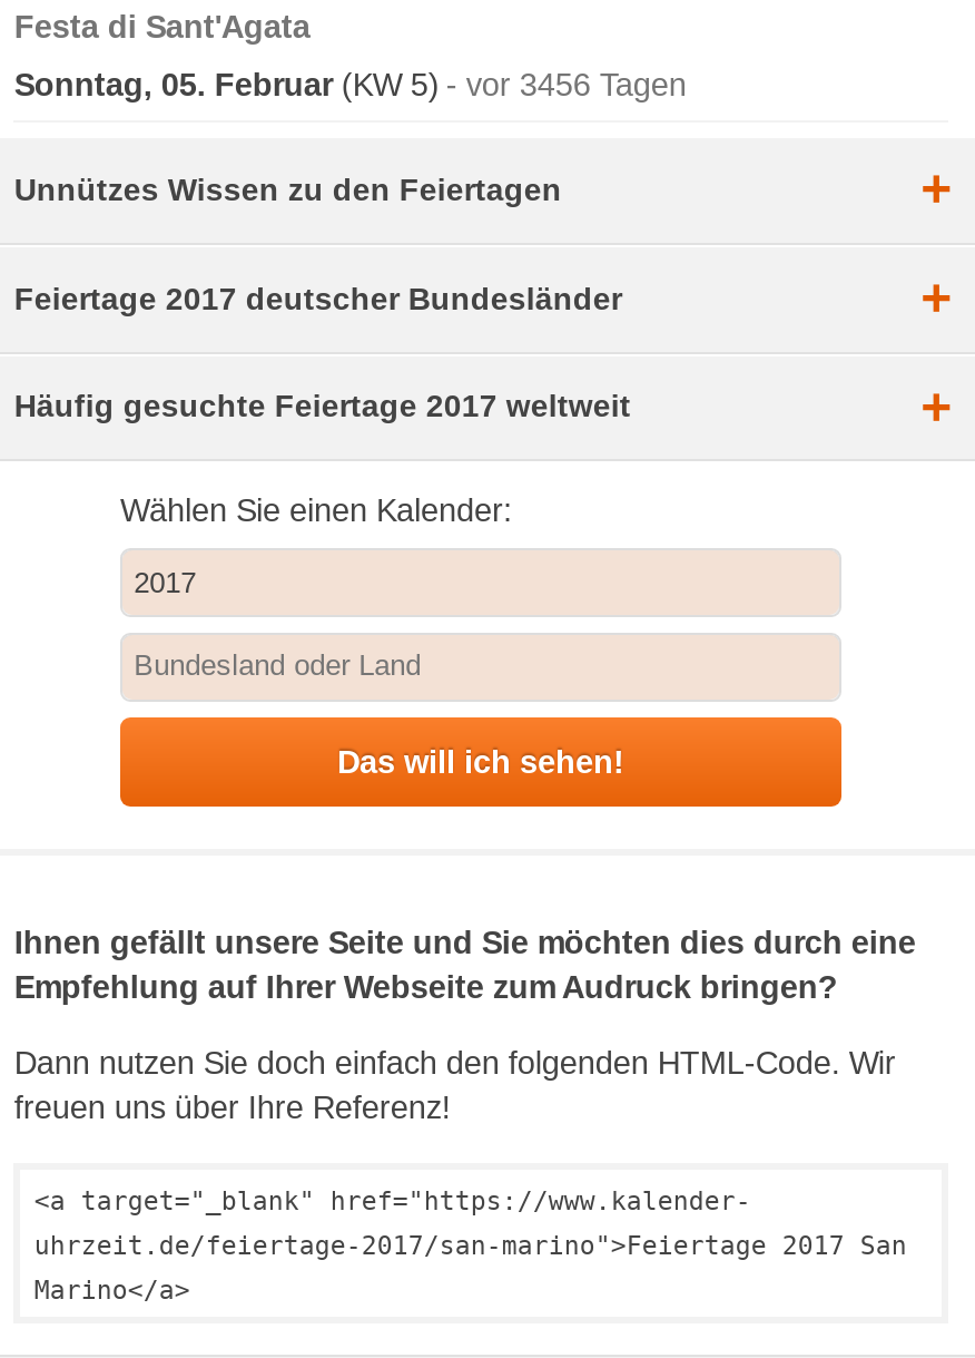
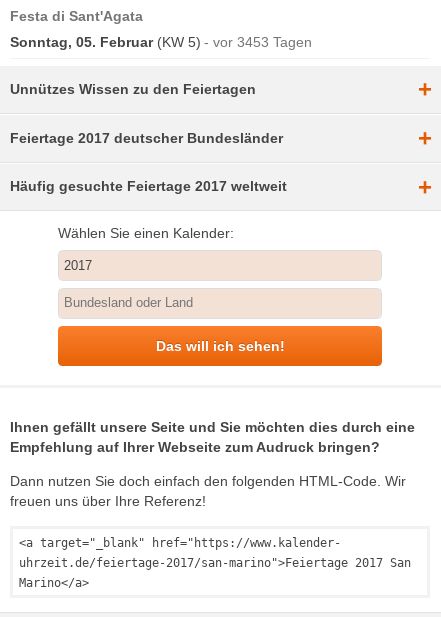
[14,68,687,103] Sonntag, 05. Februar (KW 5) vor 3456 Tagen -> [10,34,312,50] Sonntag, 05. Februar (KW 5) vor 3453 Tagen

